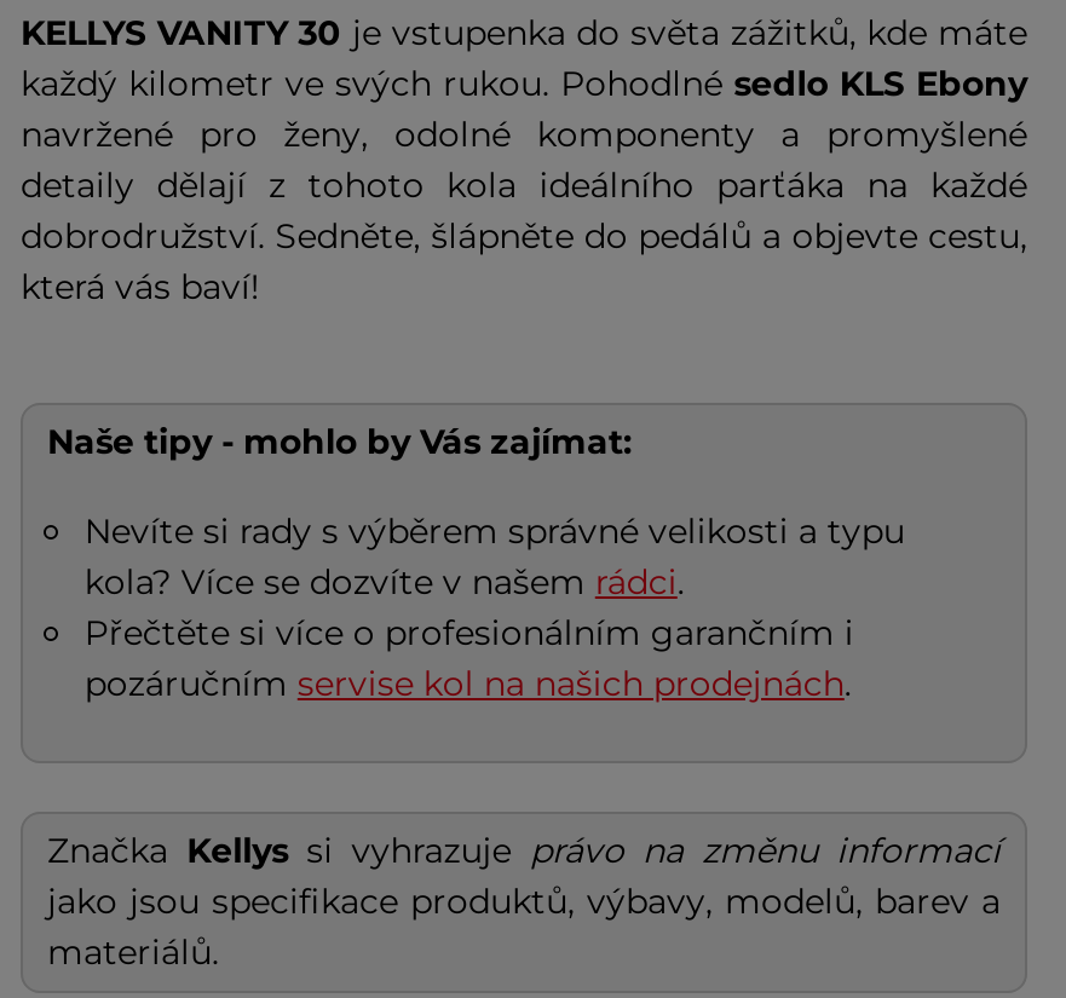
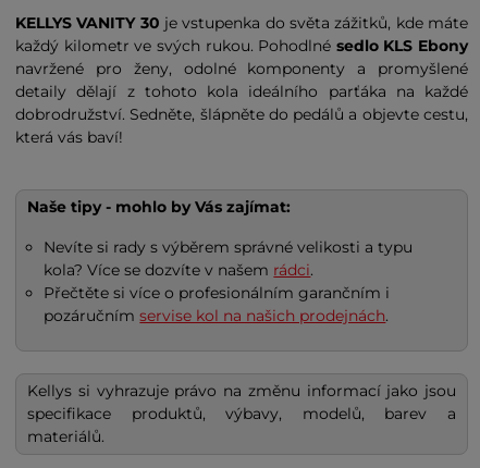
[47,829,1001,923] Značka Kellys si vyhrazuje právo na změnu informací | jako jsou specifikace produktů, výbavy, modelů, barev a -> [27,381,456,423] Kellys si vyhrazuje právo na změnu informací jako jsou | specifikace produktů, výbavy, modelů, barev a

